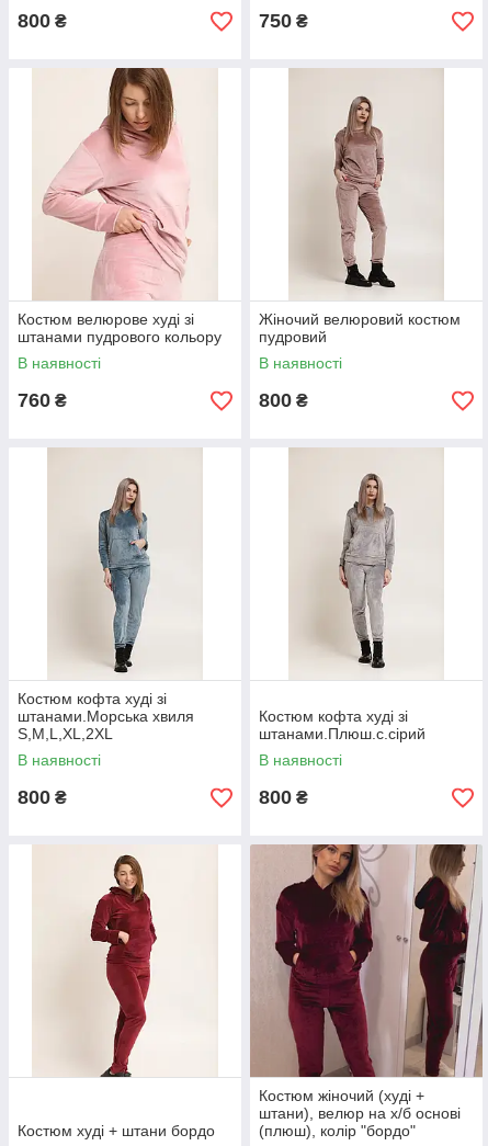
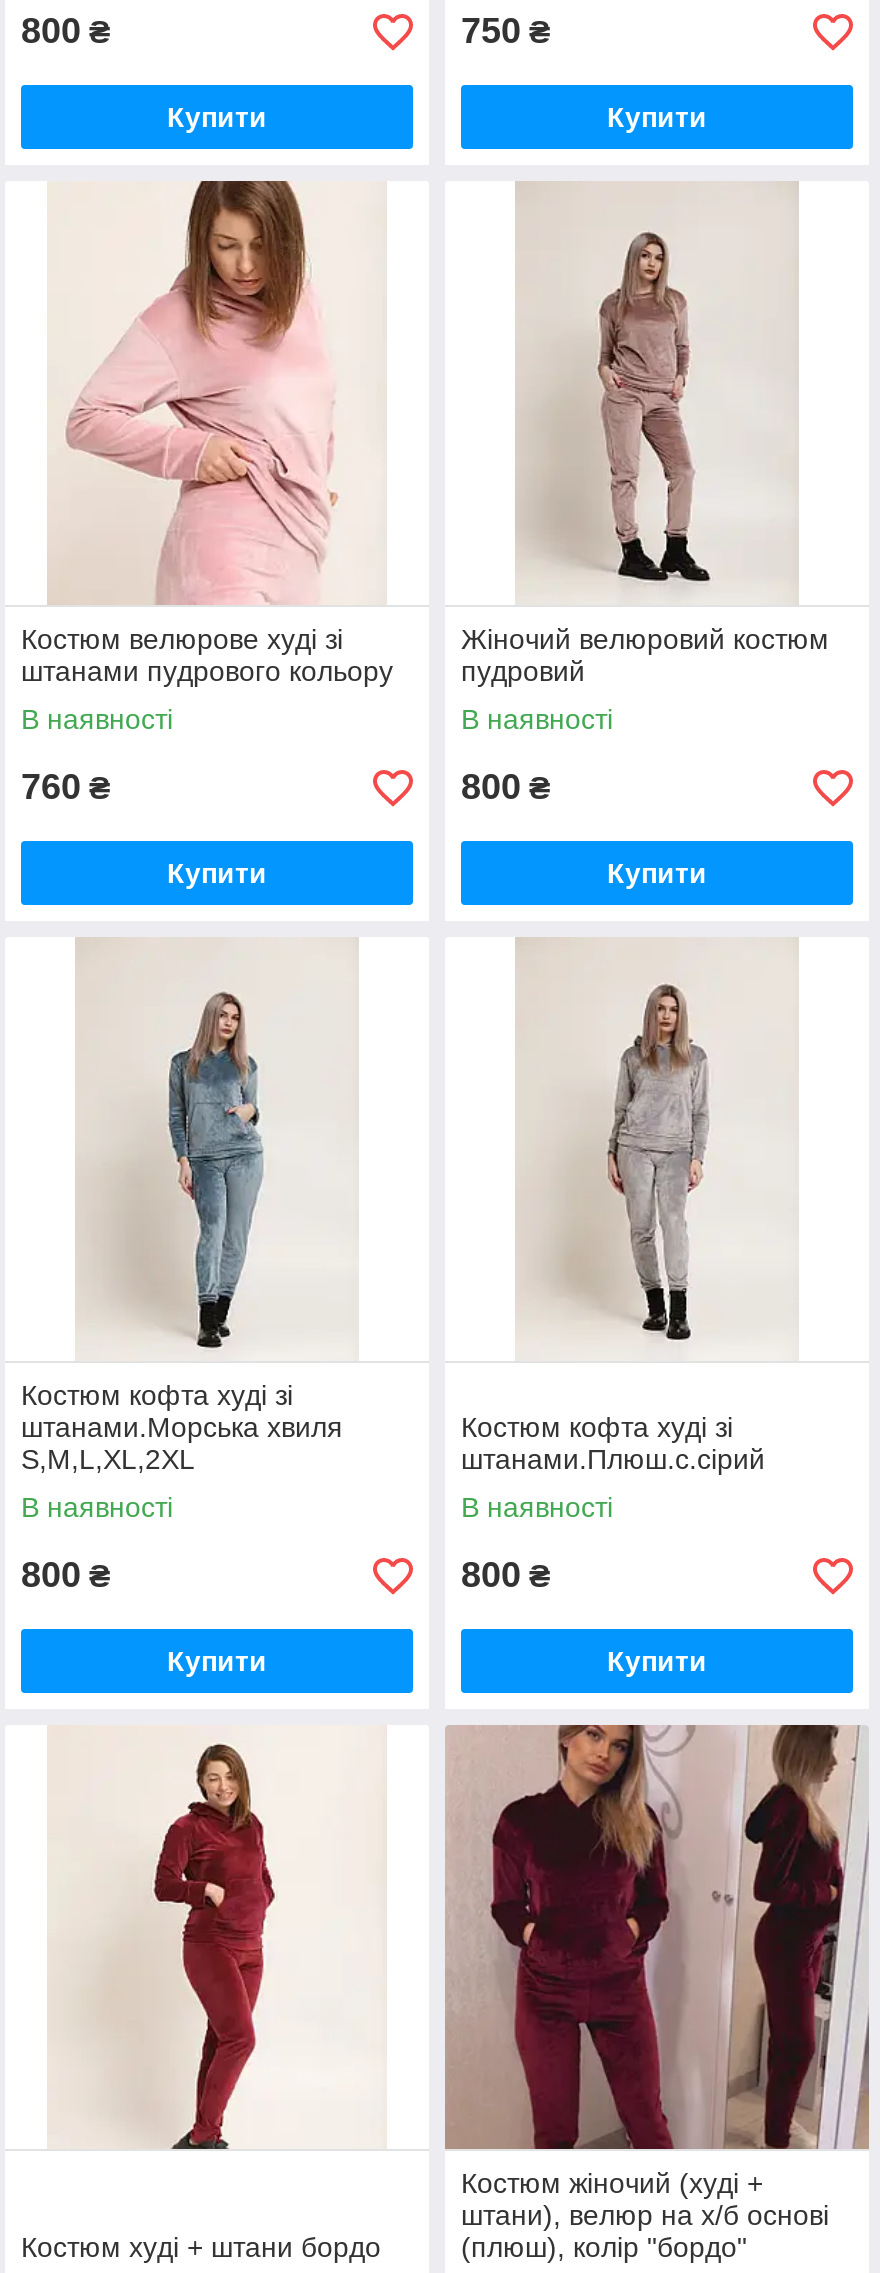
none -> [167,101,267,133] Купити
none -> [607,101,707,133] Купити
none -> [167,857,267,889] Купити
none -> [607,857,707,889] Купити
none -> [167,1645,267,1677] Купити
none -> [607,1645,707,1677] Купити

